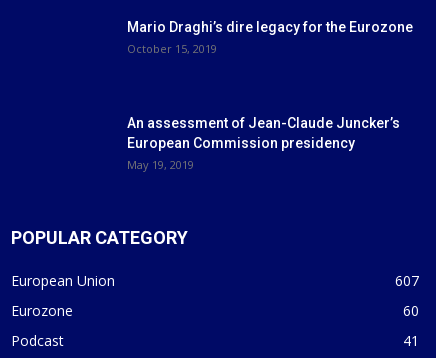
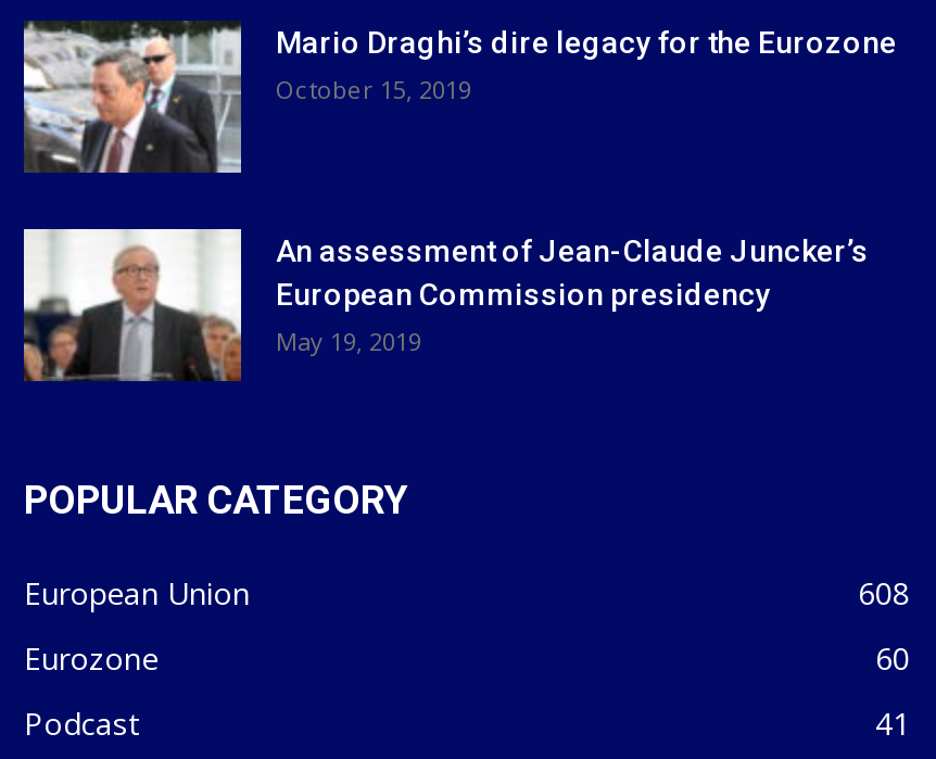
none -> [22,21,243,175] [image]
none -> [22,227,243,383] [image]
[395,271,419,290] 607 -> [858,572,910,613] 608

